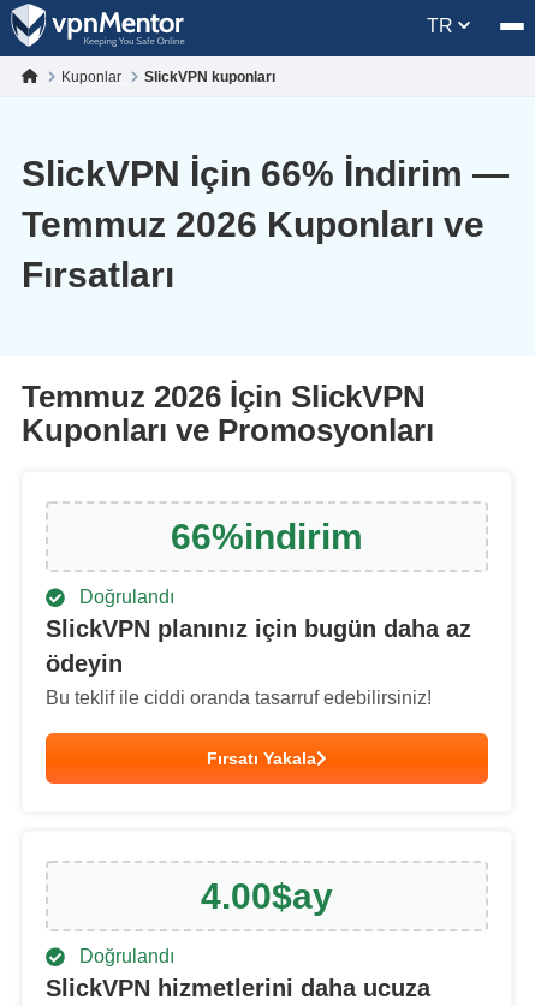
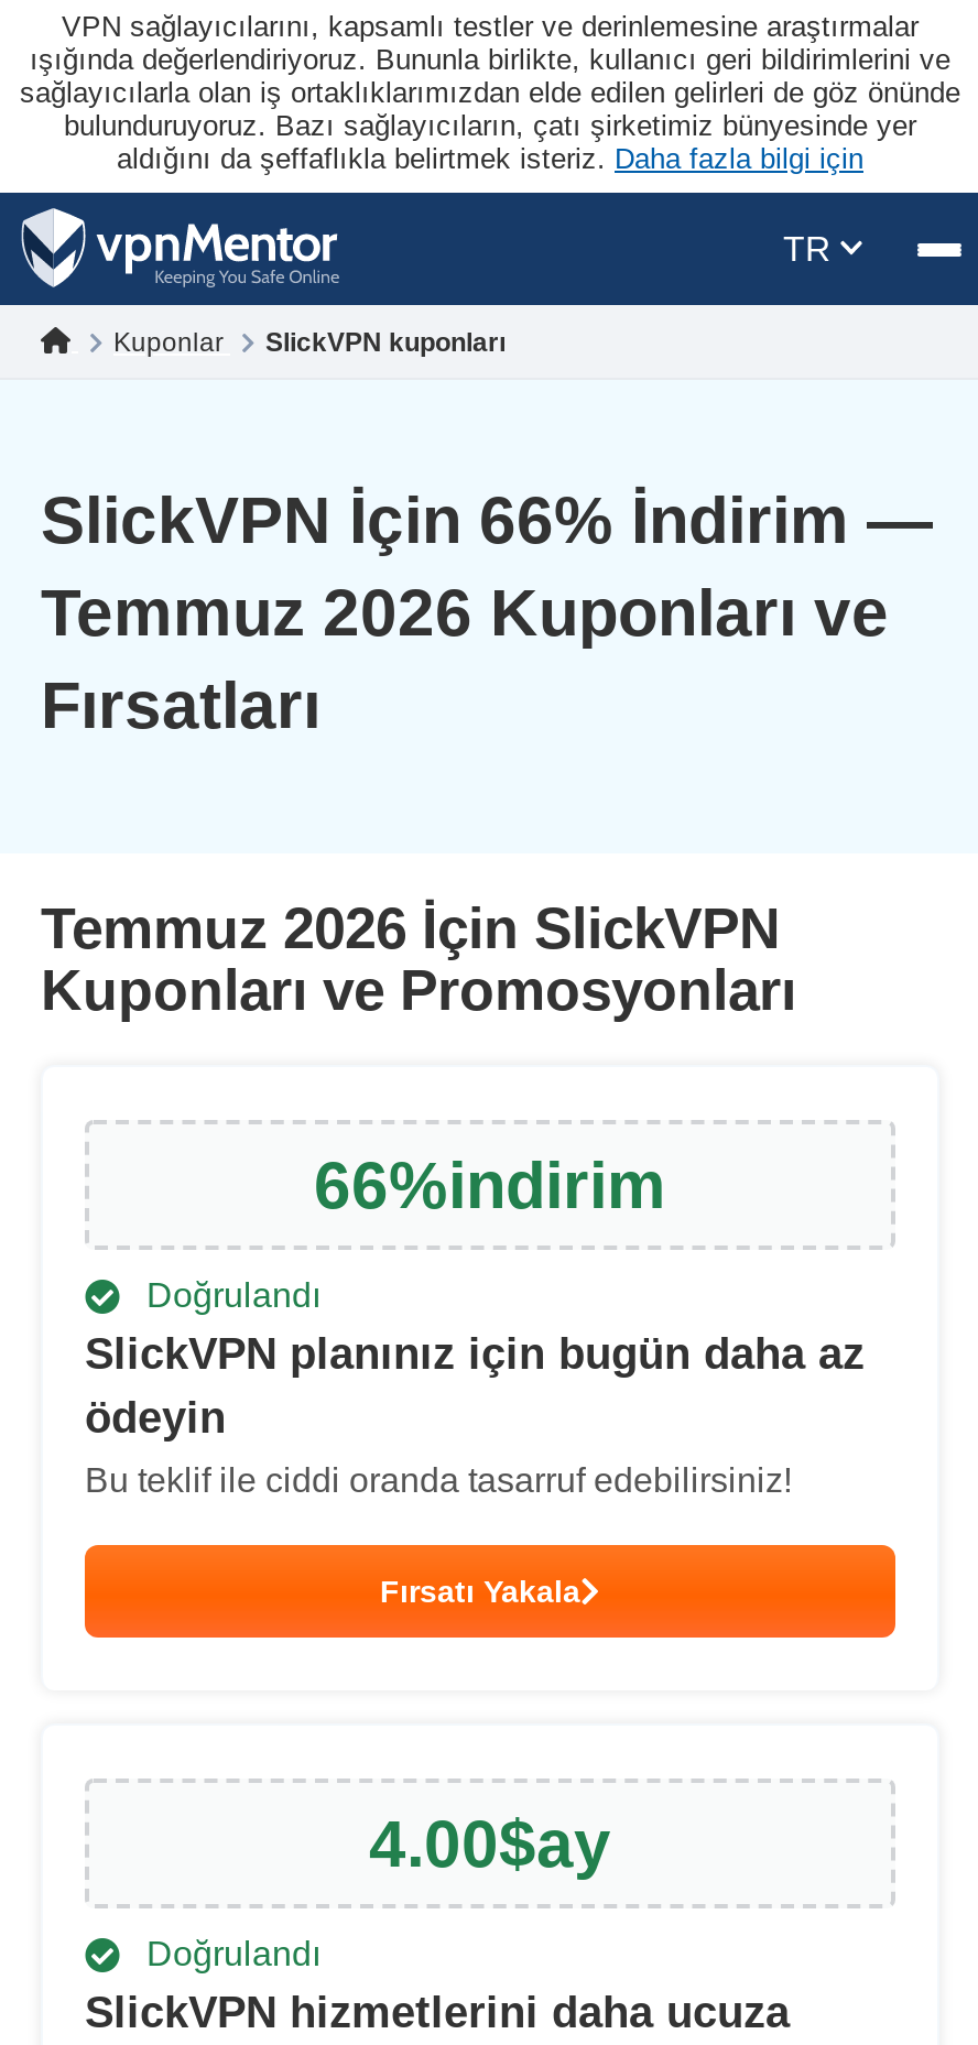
none -> [20,10,960,175] VPN sağlayıcılarını, kapsamlı testler ve derinlemesine araştırmalar | ışığında değerlendiriyoruz. Bununla birlikte, kullanıcı geri bildirimlerini ve | sağlayıcılarla olan iş ortaklıklarımızdan elde edilen gelirleri de göz önünde | bulunduruyoruz. Bazı sağlayıcıların, çatı şirketimiz bünyesinde yer | aldığını da şeffaflıkla belirtmek isteriz. Daha fazla bilgi için

